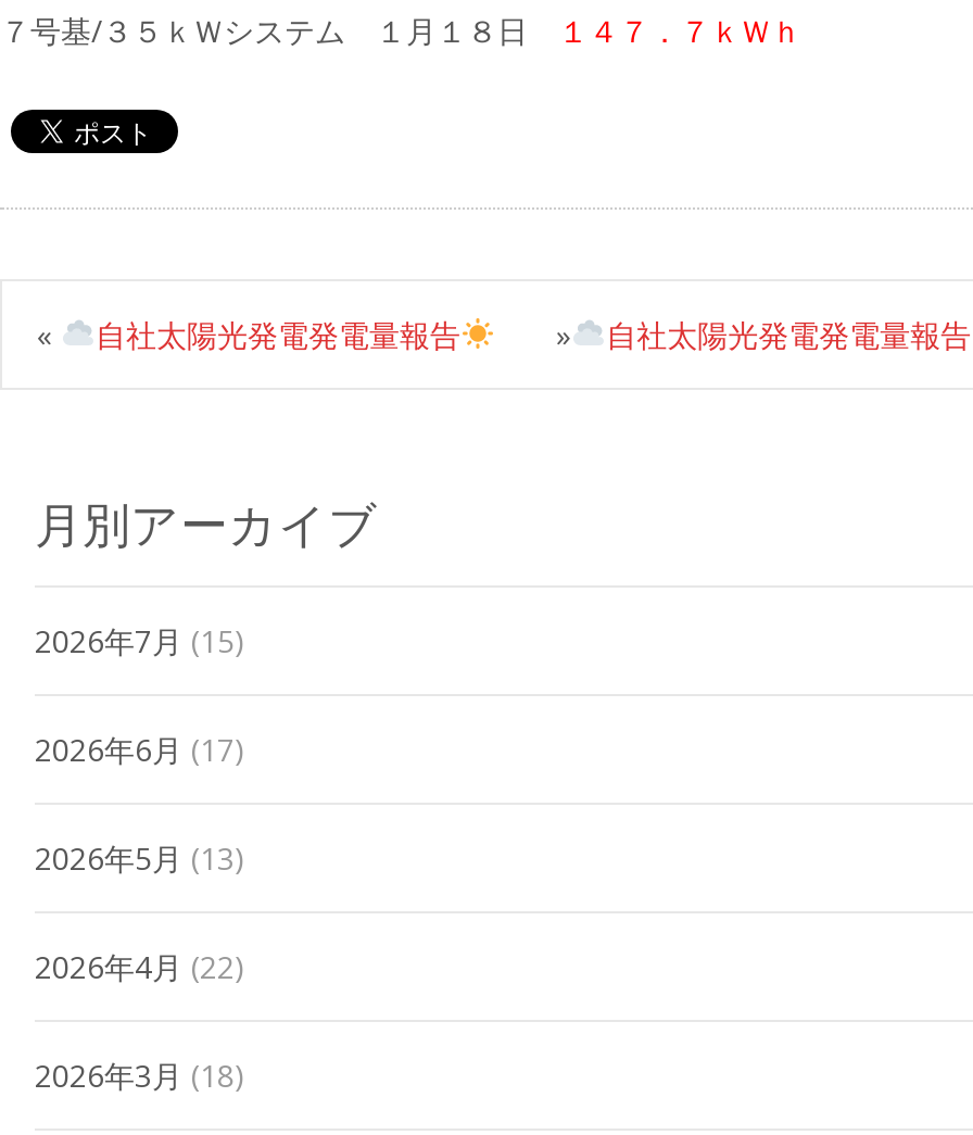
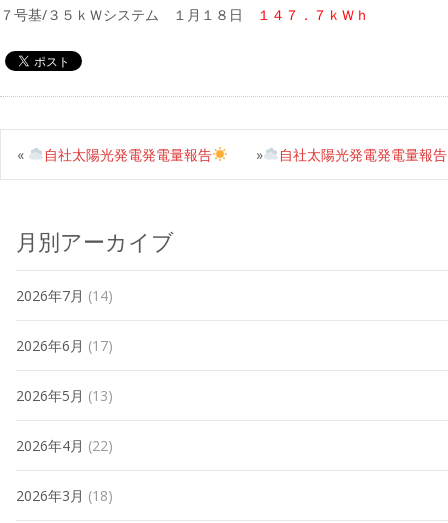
[35,620,245,661] 2026年7月(15) -> [16,286,113,305] 2026年7月(14)

